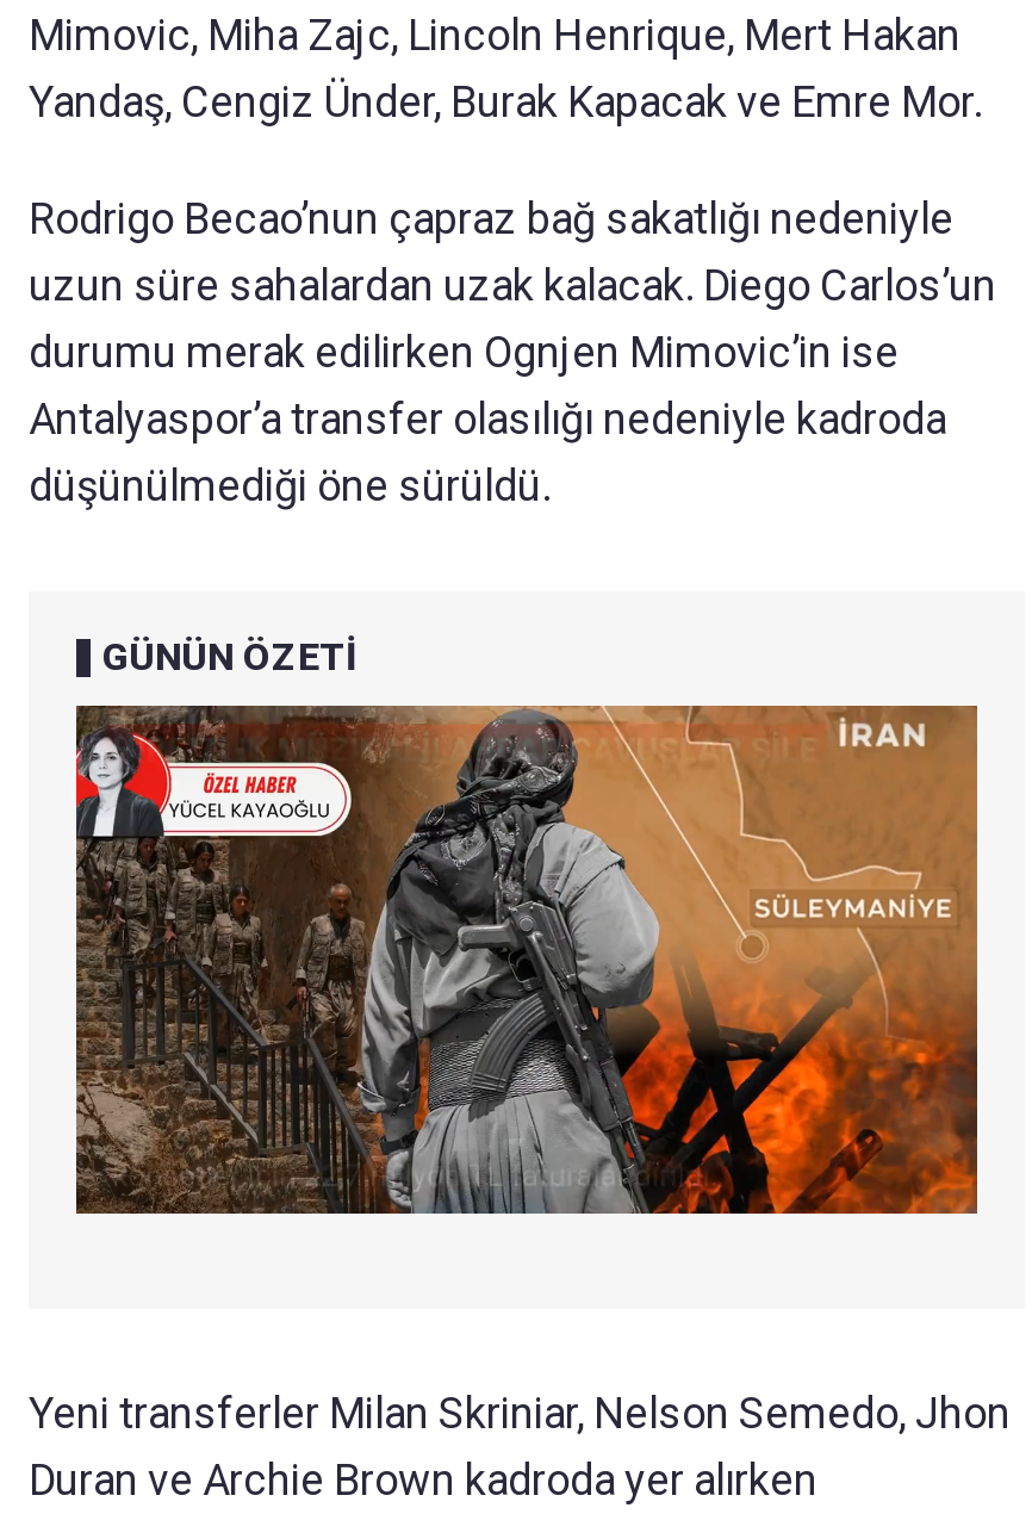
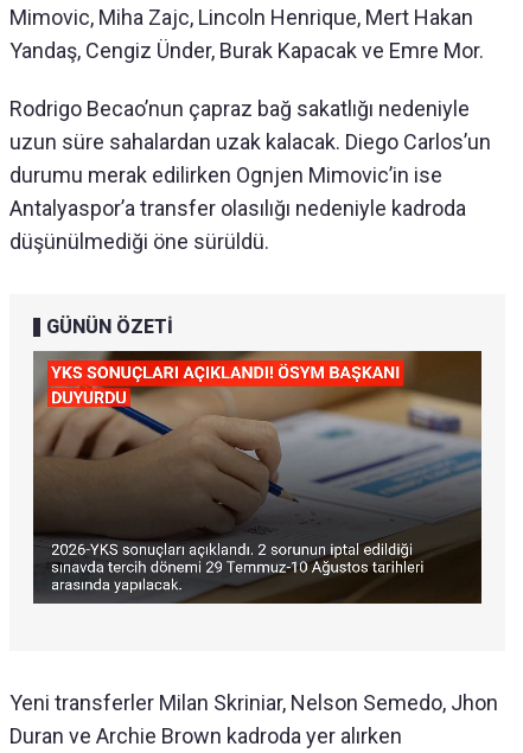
[74,703,980,1216] [image] -> [32,350,483,605] [image]

